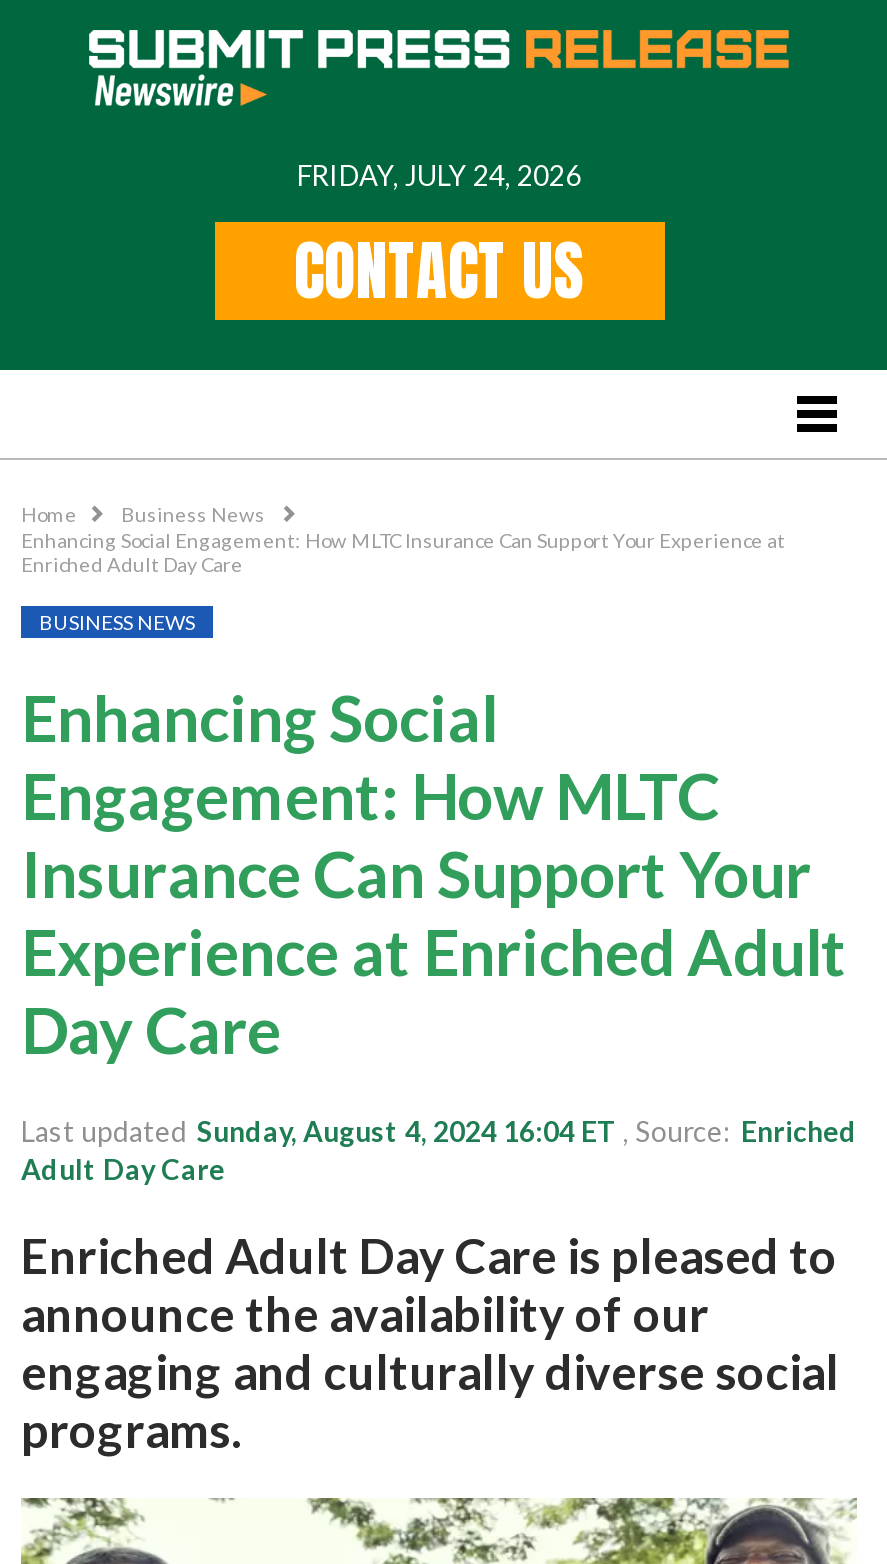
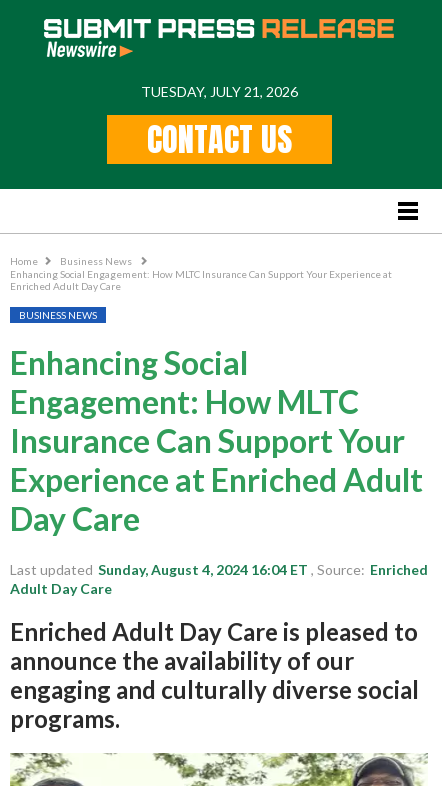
[297,158,581,192] FRIDAY, JULY 24, 2026 -> [140,83,297,100] TUESDAY, JULY 21, 2026

